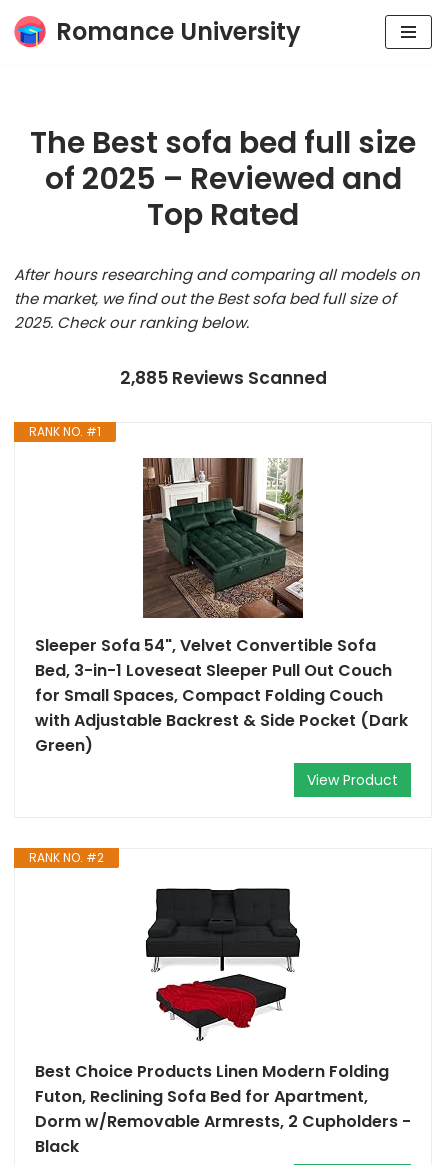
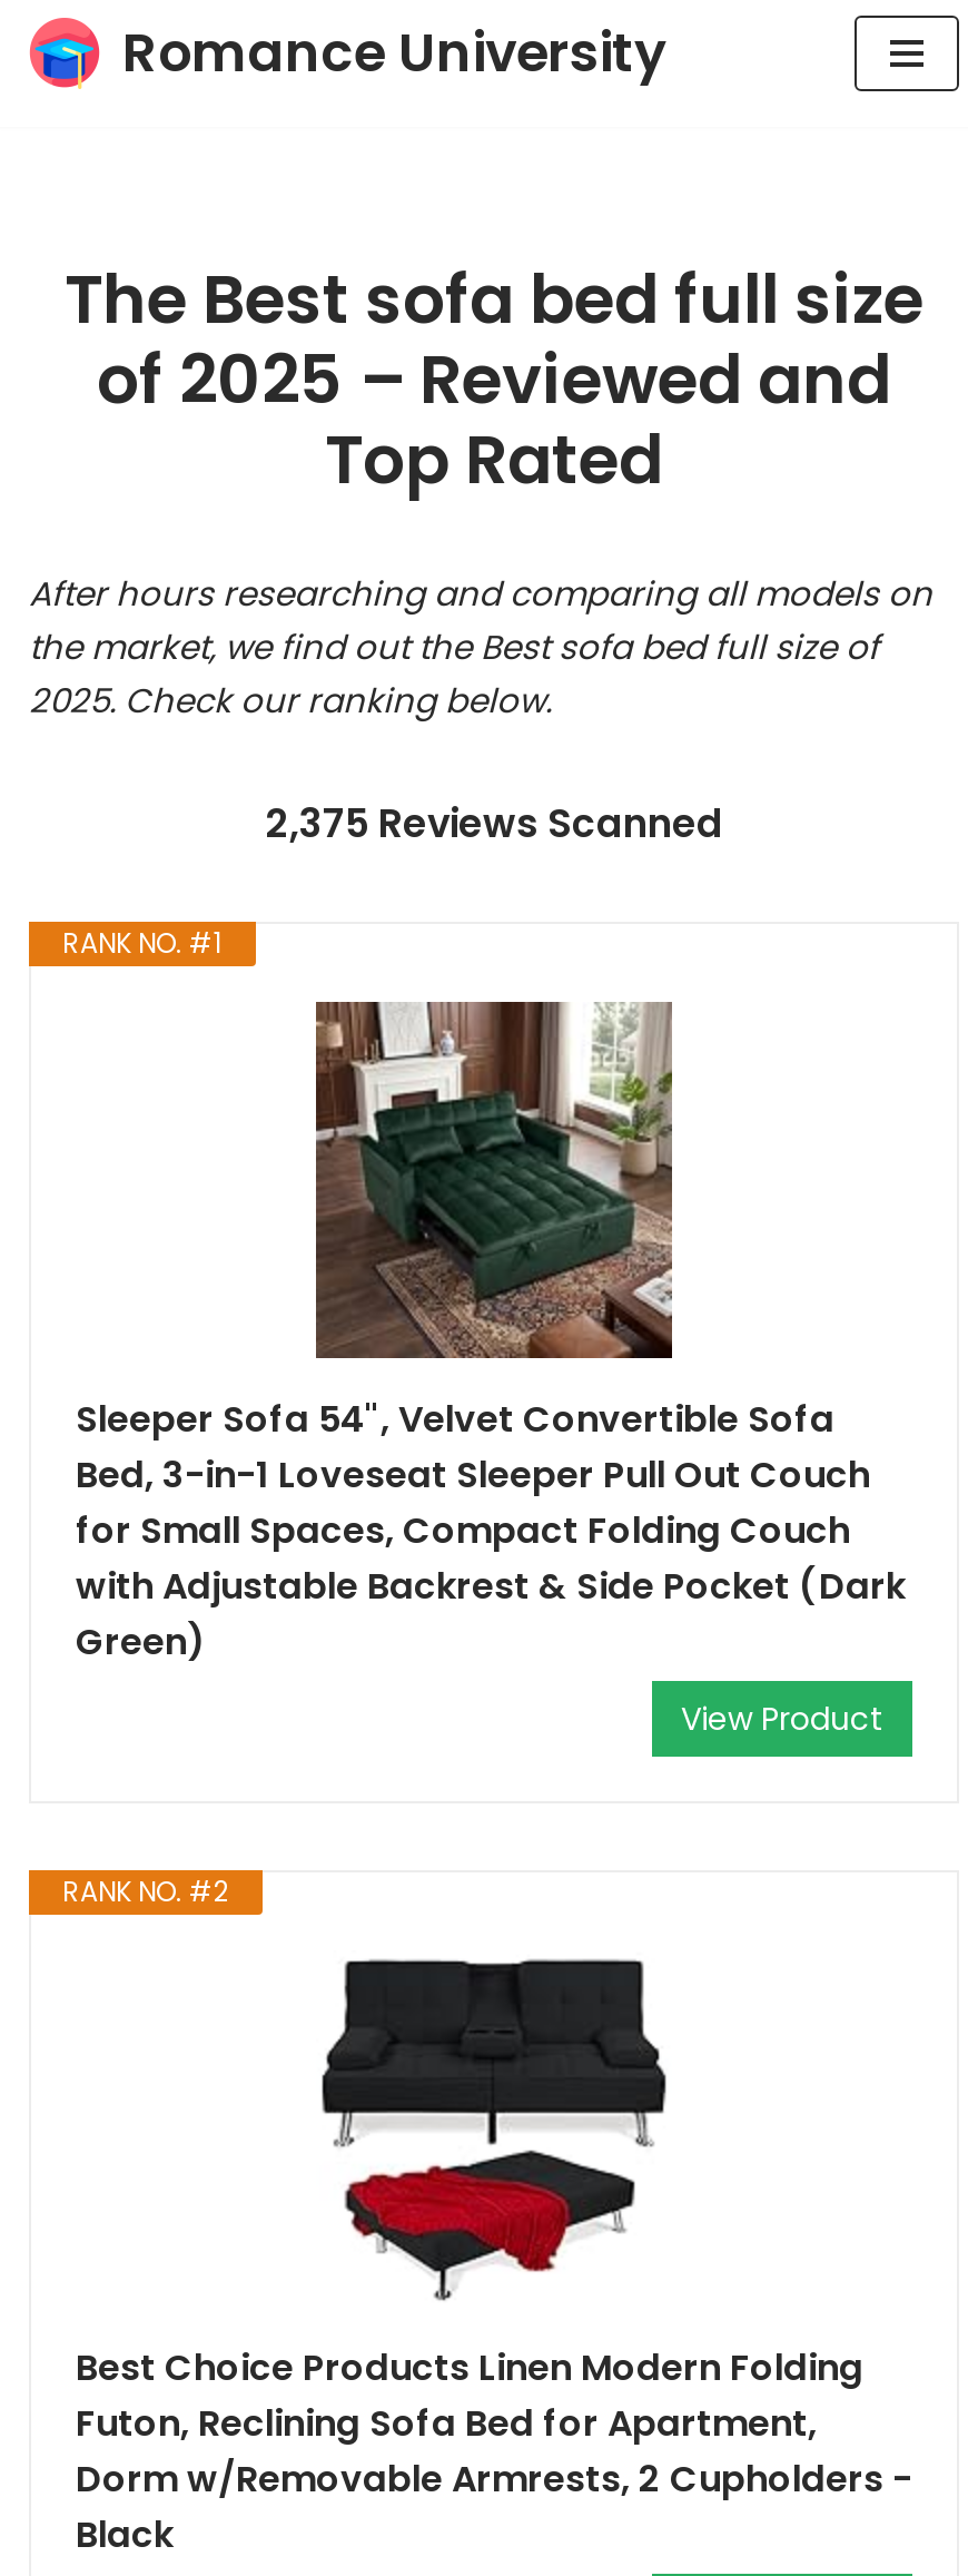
[119,366,326,390] 2,885 Reviews Scanned -> [265,797,723,851] 2,375 Reviews Scanned

